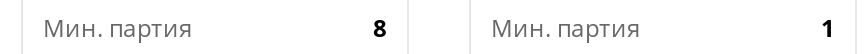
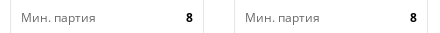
[821,11,835,45] 1 -> [410,9,417,26] 8

